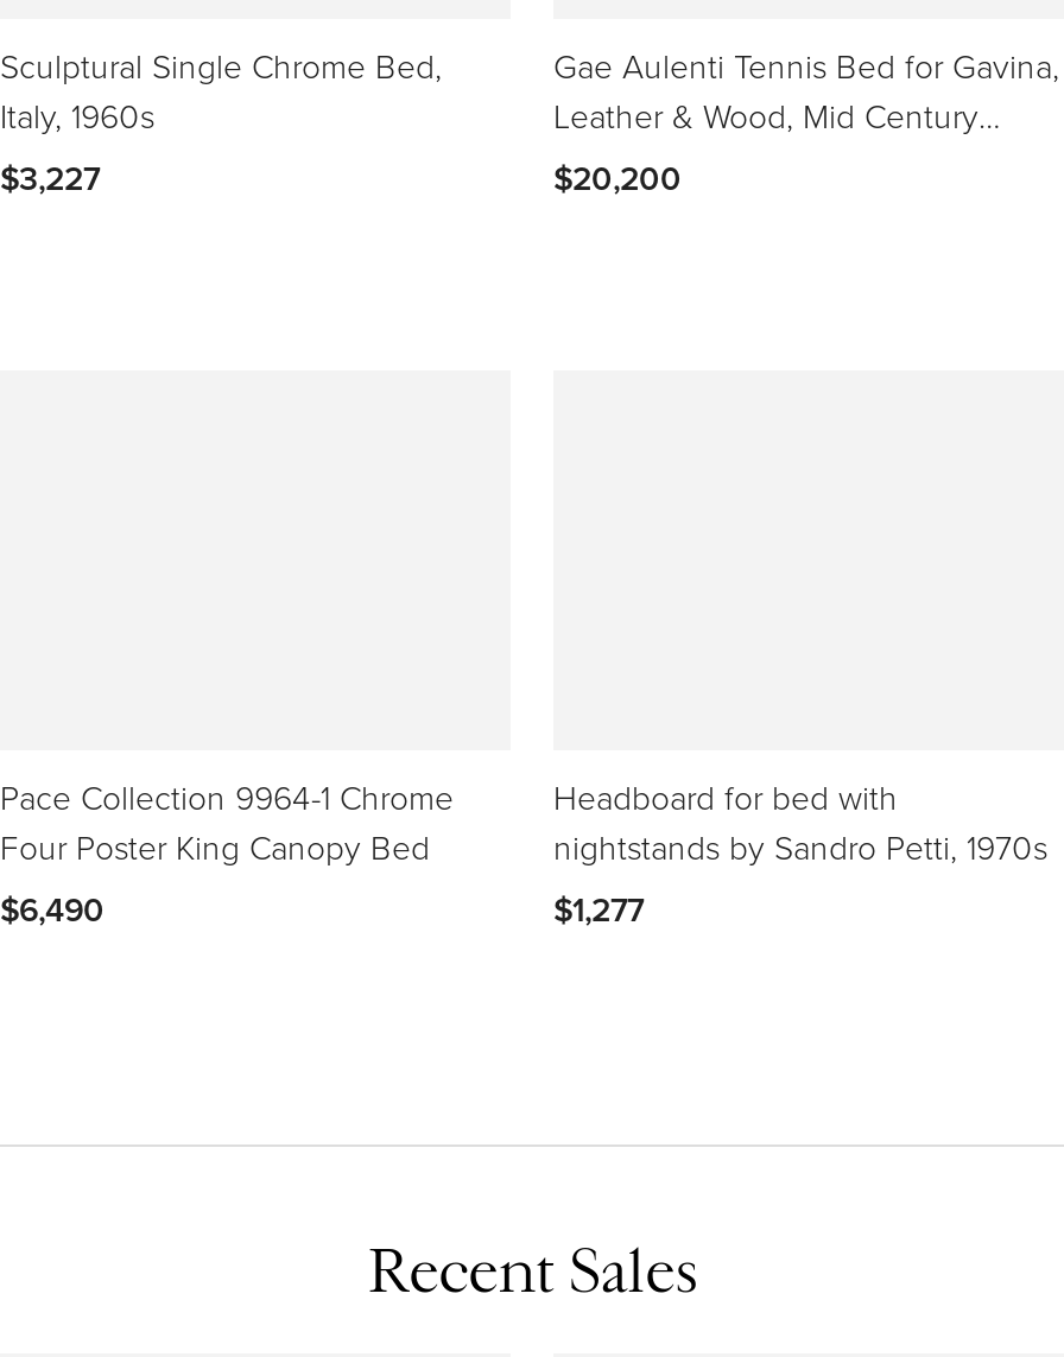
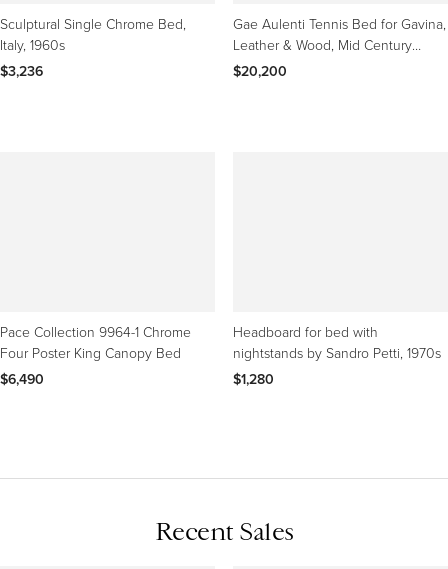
[0,154,100,202] $3,227 -> [0,61,43,81] $3,236
[553,886,644,933] $1,277 -> [233,369,274,389] $1,280

